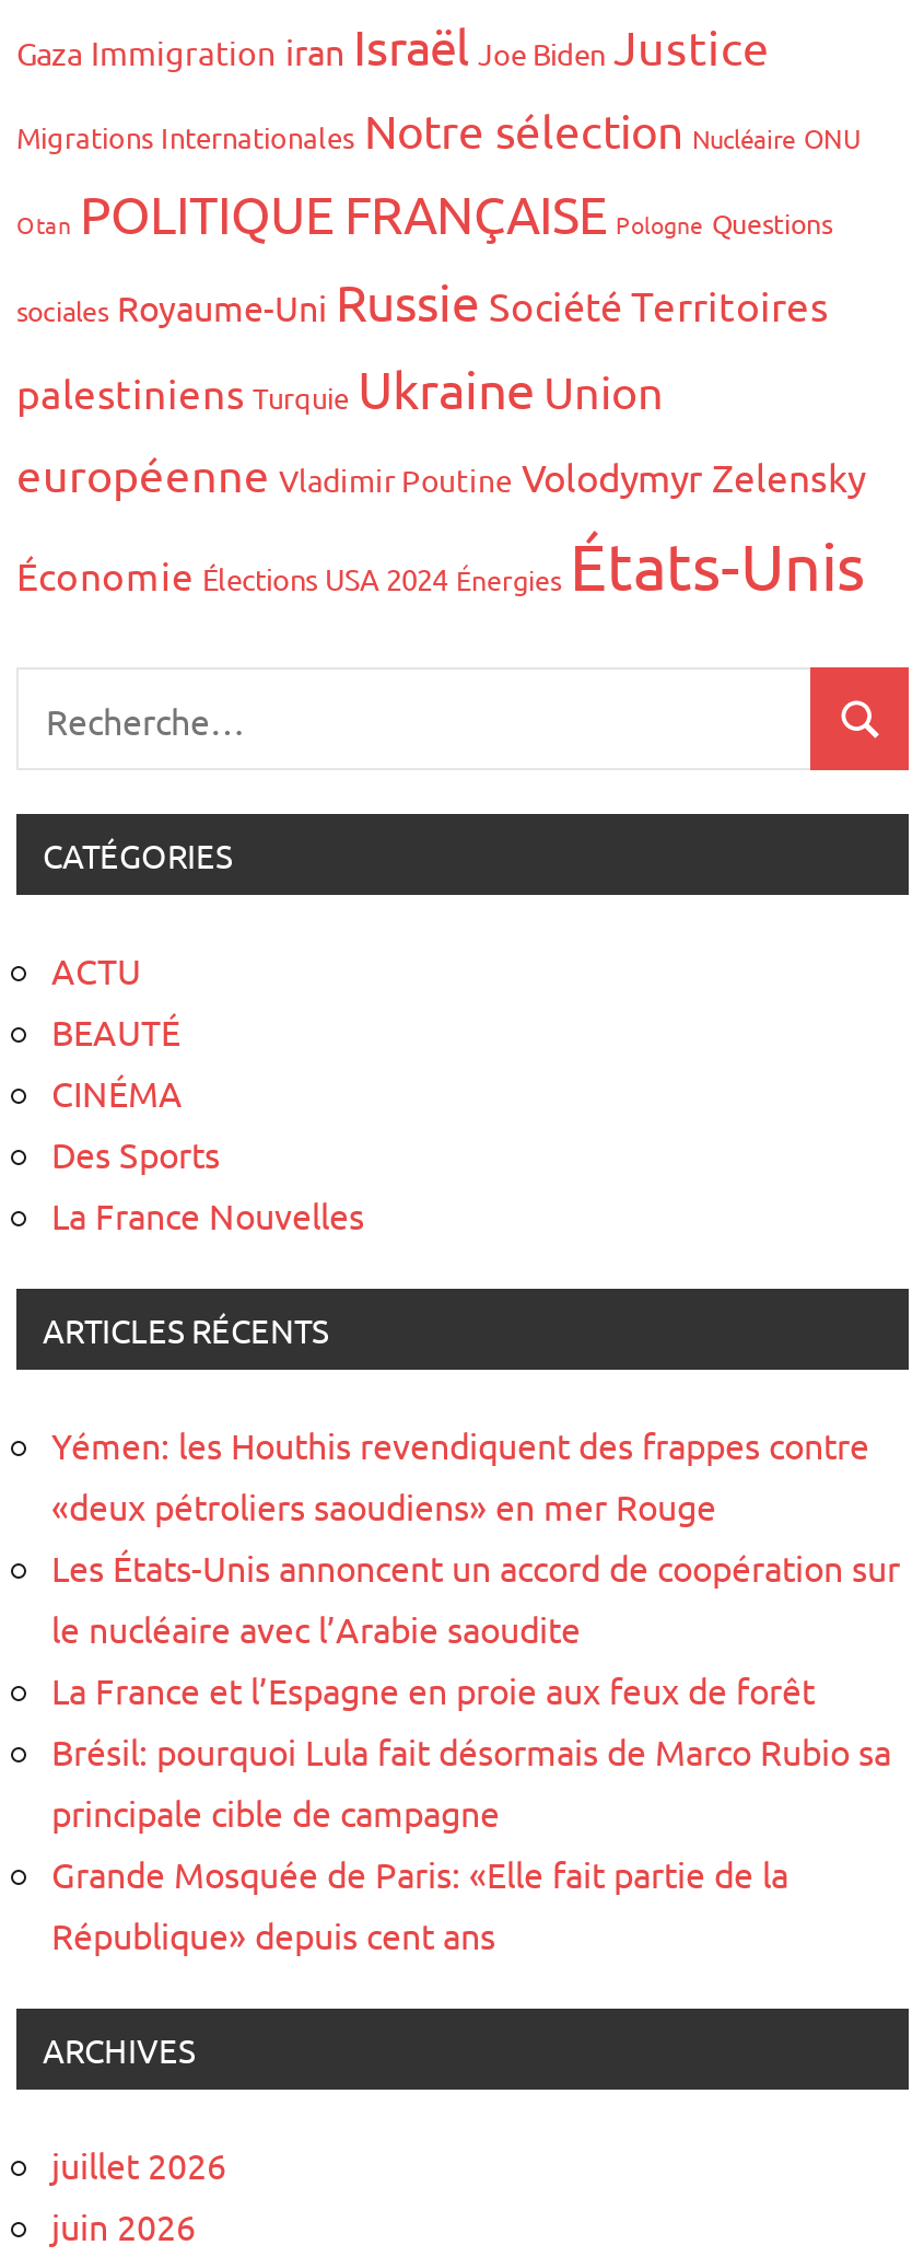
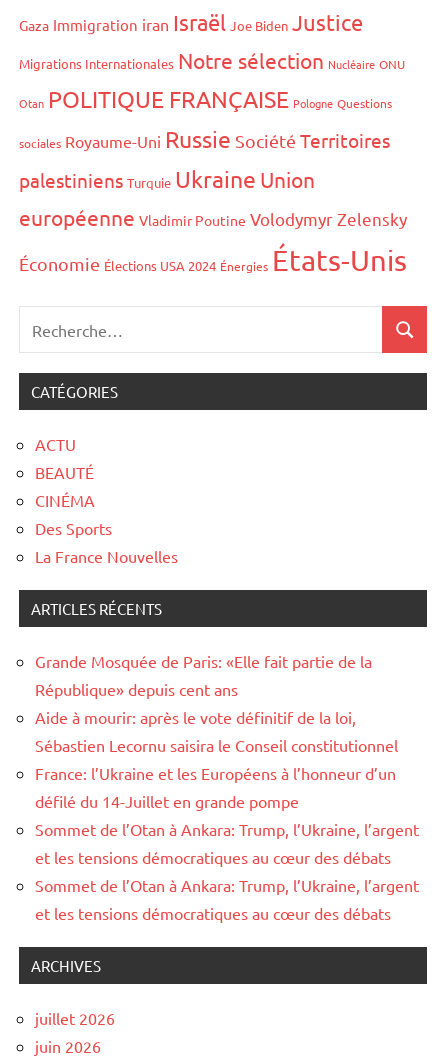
[51,1422,900,1834] Yémen: les Houthis revendiquent des frappes contre | «deux pétroliers saoudiens» en mer Rouge | Les États-Unis annoncent un accord de coopération sur | le nucléaire avec l’Arabie saoudite | La France et l’Espagne en proie aux feux de forêt | Brésil: pourquoi Lula fait désormais de Marco Rubio sa | principale cible de campagne -> none
moved [51,1851,788,1956] -> [35,651,372,699]: Grande Mosquée de Paris: «Elle fait partie de la | République» depuis cent ans
none -> [35,707,419,923] Aide à mourir: après le vote définitif de la loi, | Sébastien Lecornu saisira le Conseil constitutionnel | France: l’Ukraine et les Européens à l’honneur d’un | défilé du 14-Juillet en grande pompe | Sommet de l’Otan à Ankara: Trump, l’Ukraine, l’argent | et les tensions démocratiques au cœur des débats | Sommet de l’Otan à Ankara: Trump, l’Ukraine, l’argent | et les tensions démocratiques au cœur des débats

